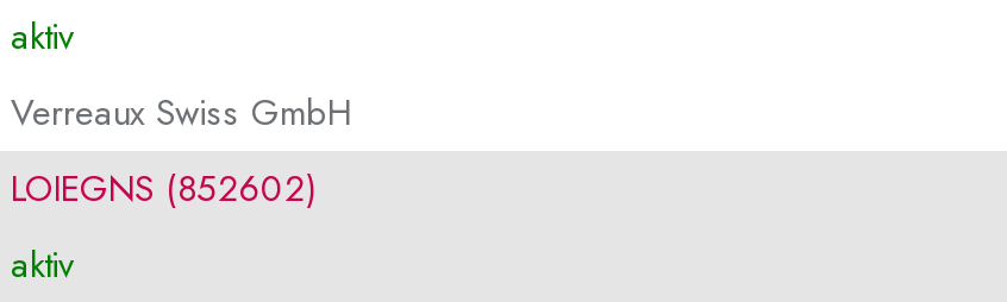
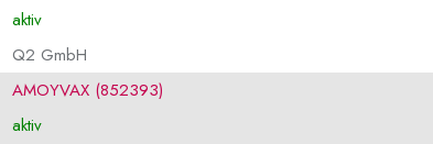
[11,88,351,140] Verreaux Swiss GmbH -> [12,43,87,67] Q2 GmbH
[11,164,315,216] LOIEGNS (852602) -> [12,78,163,103] AMOYVAX (852393)

